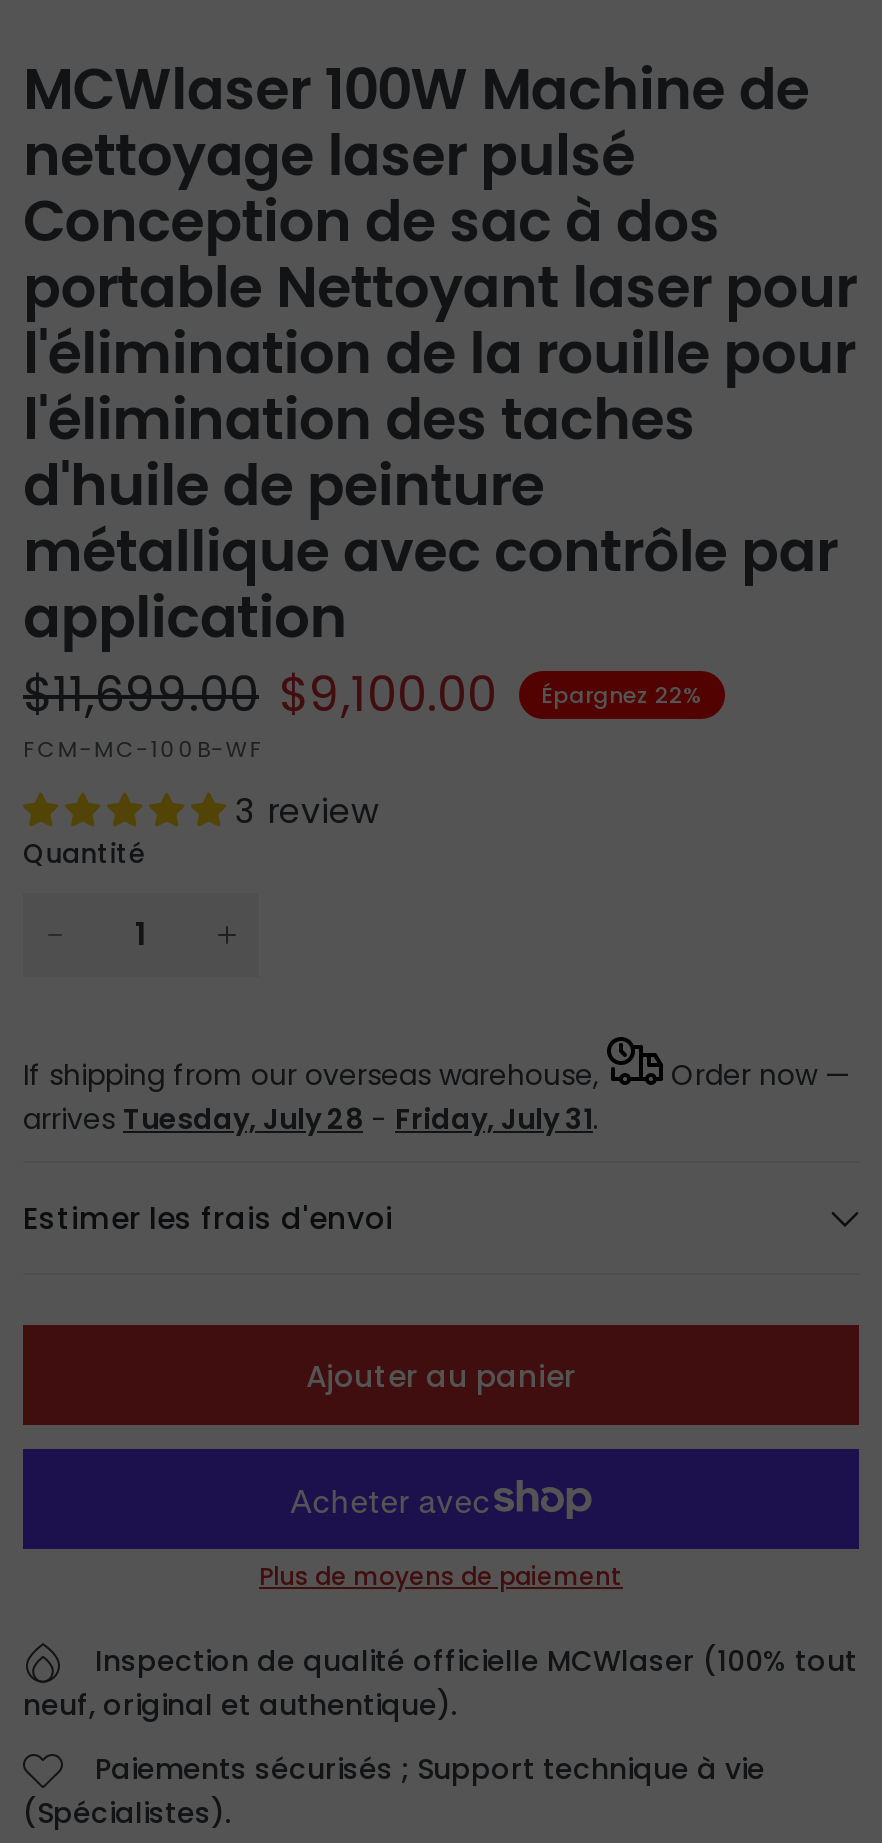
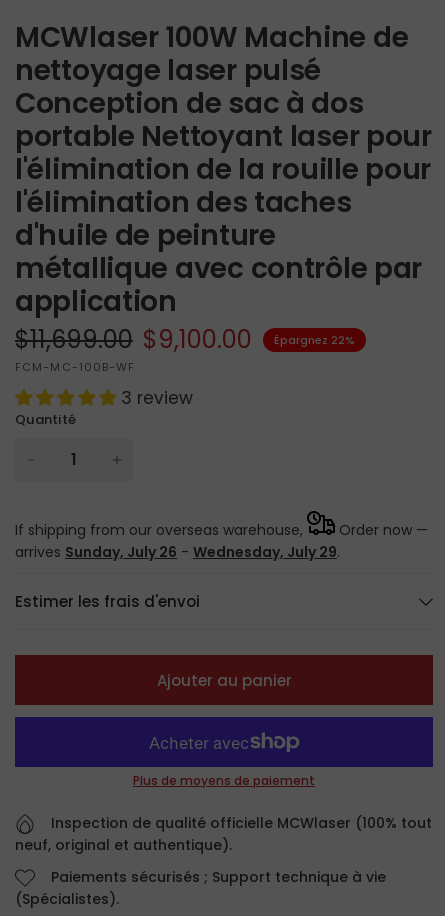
[23,1099,599,1139] arrives Tuesday, July 28 - Friday, July 31. -> [15,542,340,562] arrives Sunday, July 26 - Wednesday, July 29.

